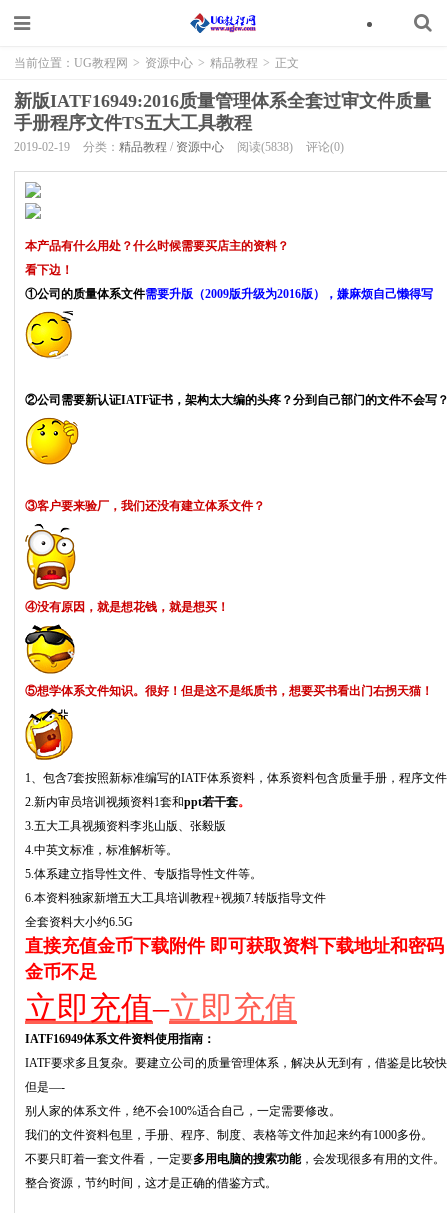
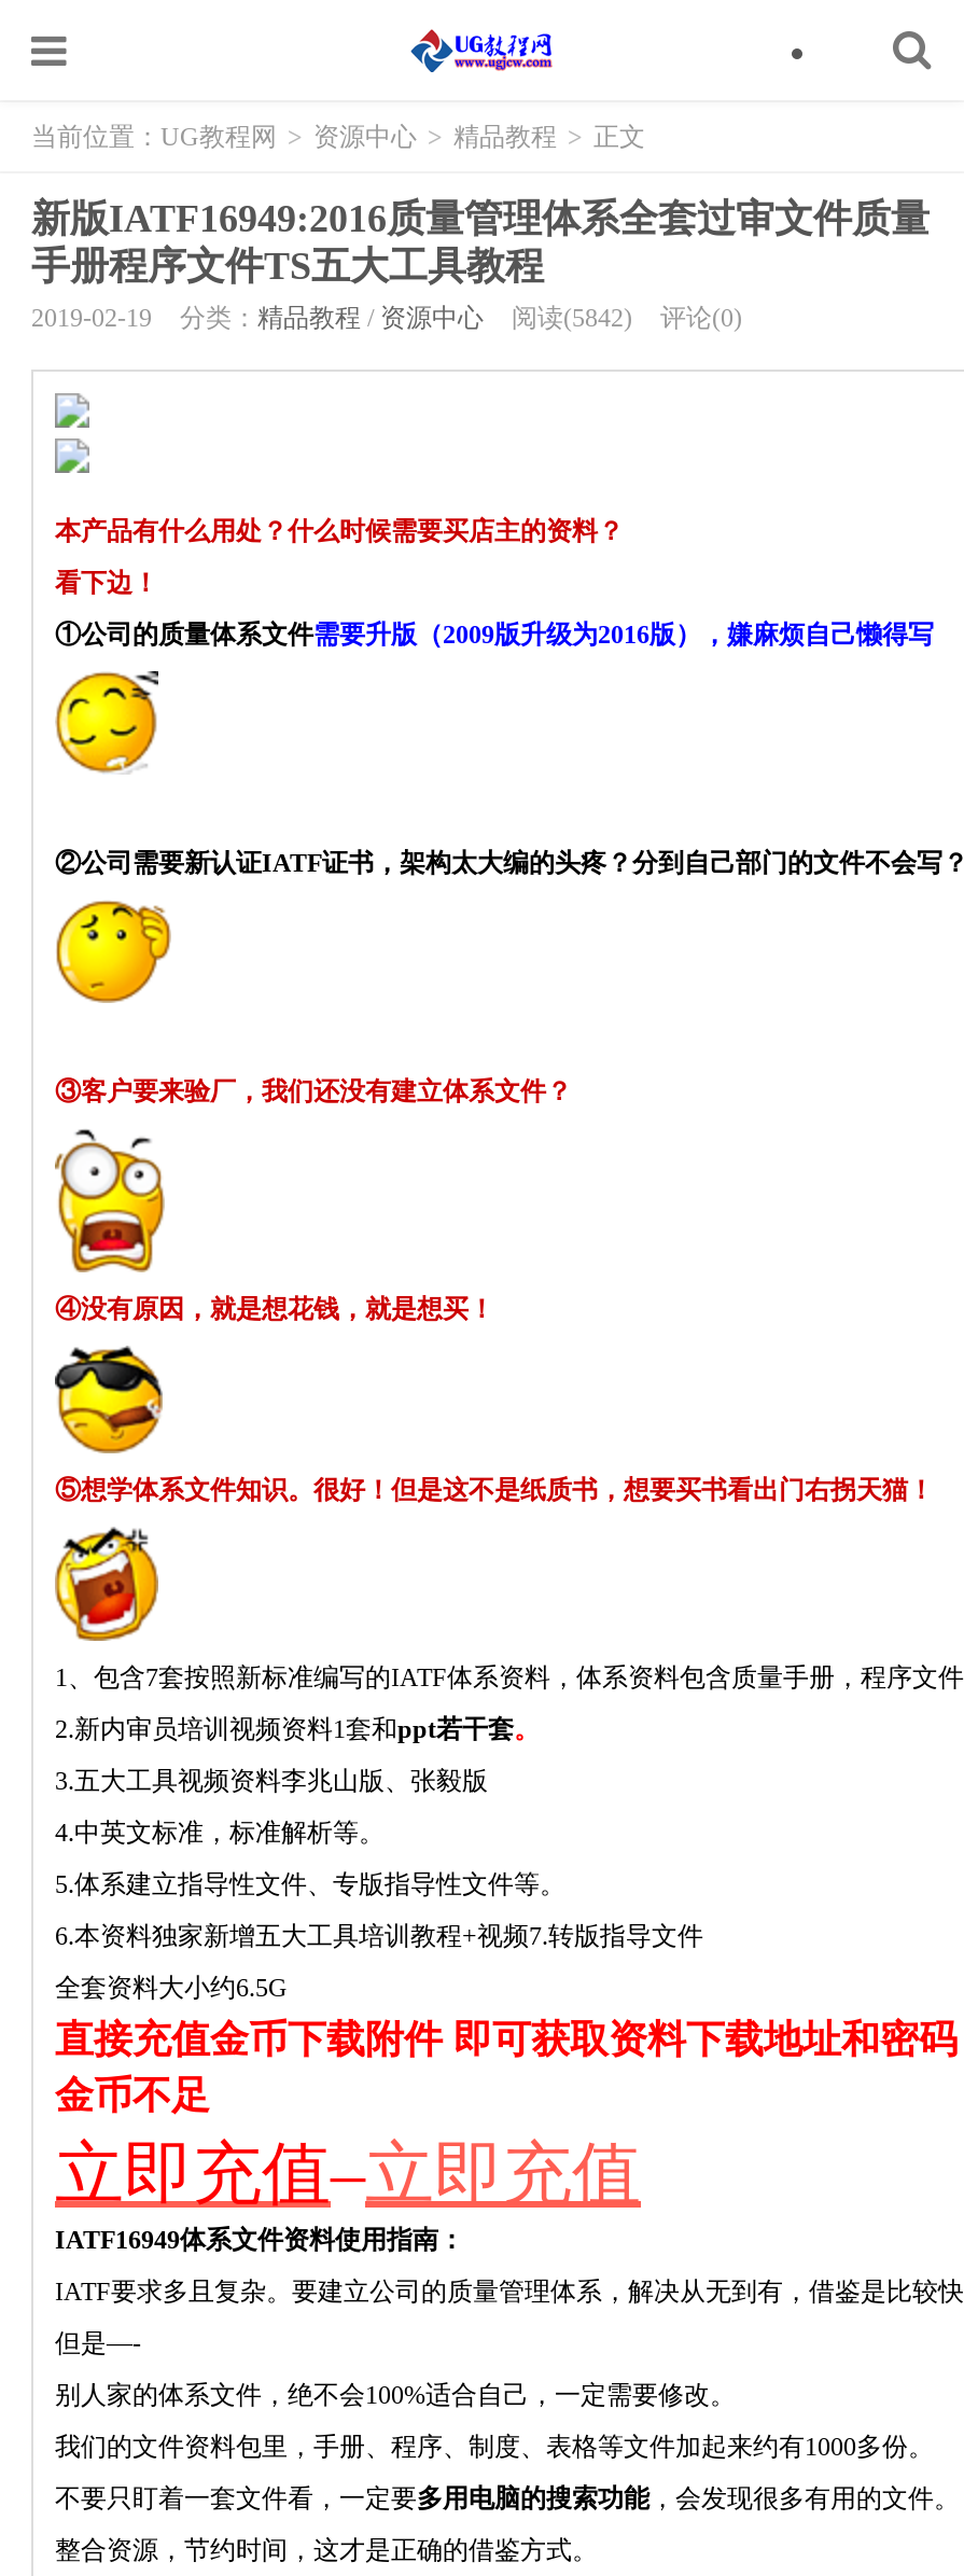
[14,140,344,154] 2019-02-19 分类：精品教程/资源中心 阅读(5838) 评论(0) -> [31,303,742,333] 2019-02-19 分类：精品教程/资源中心 阅读(5842) 评论(0)

